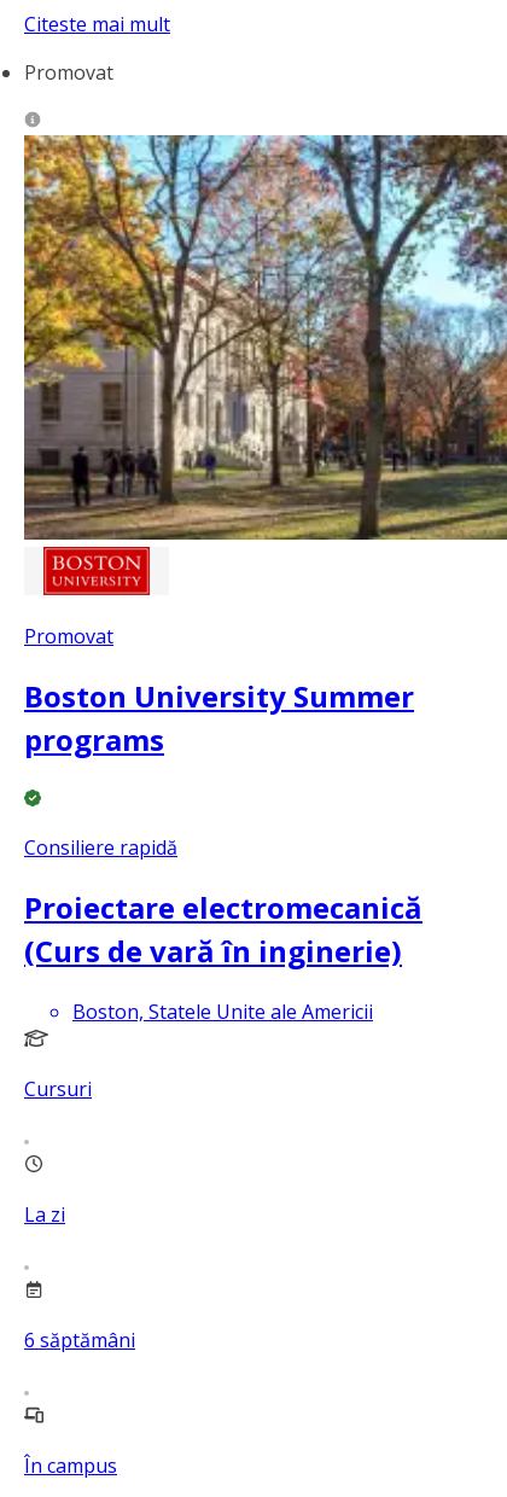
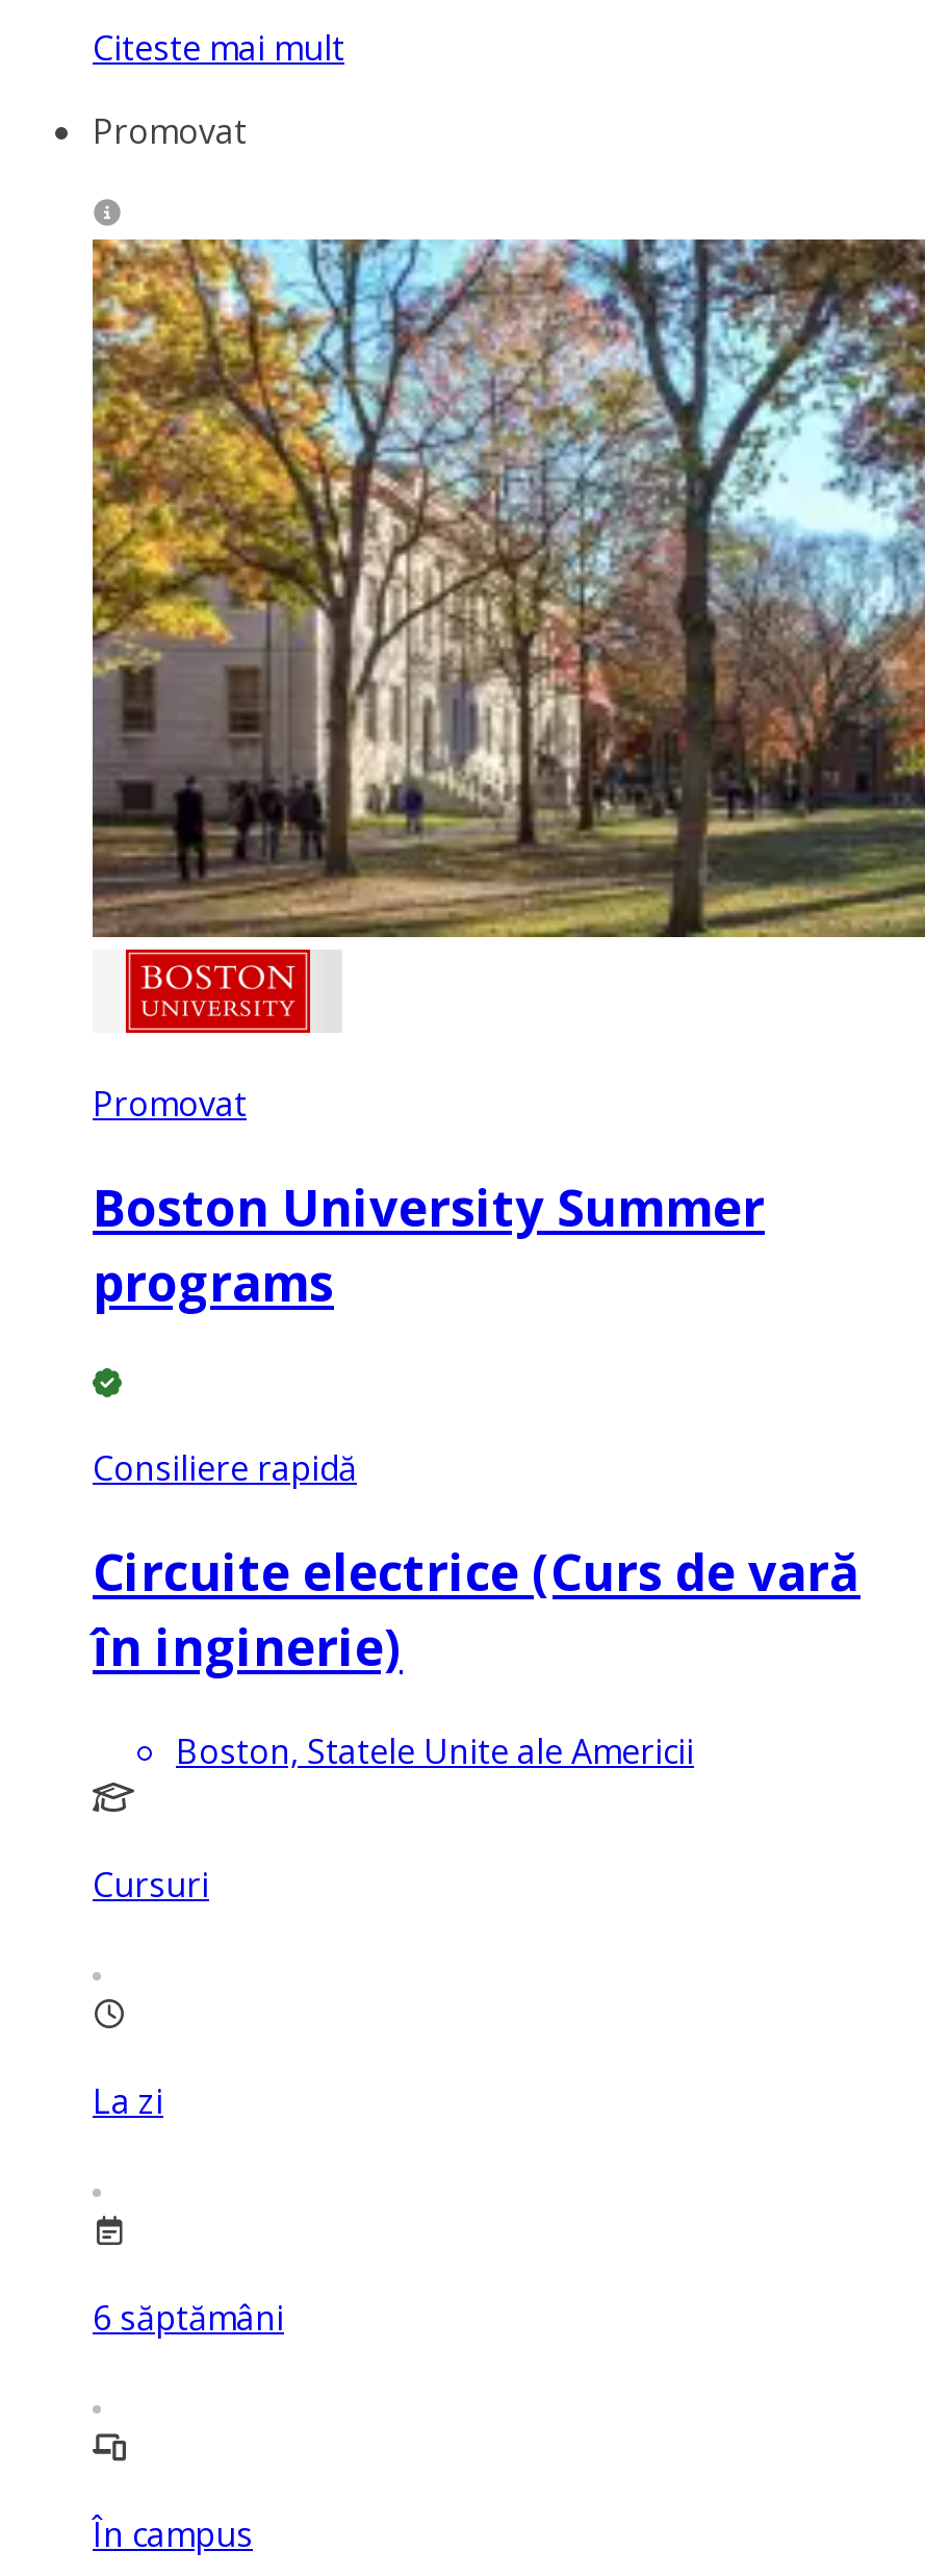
[24,888,422,971] Proiectare electromecanică | (Curs de vară în inginerie) -> [93,1537,860,1681] Circuite electrice (Curs de vară | în inginerie)

